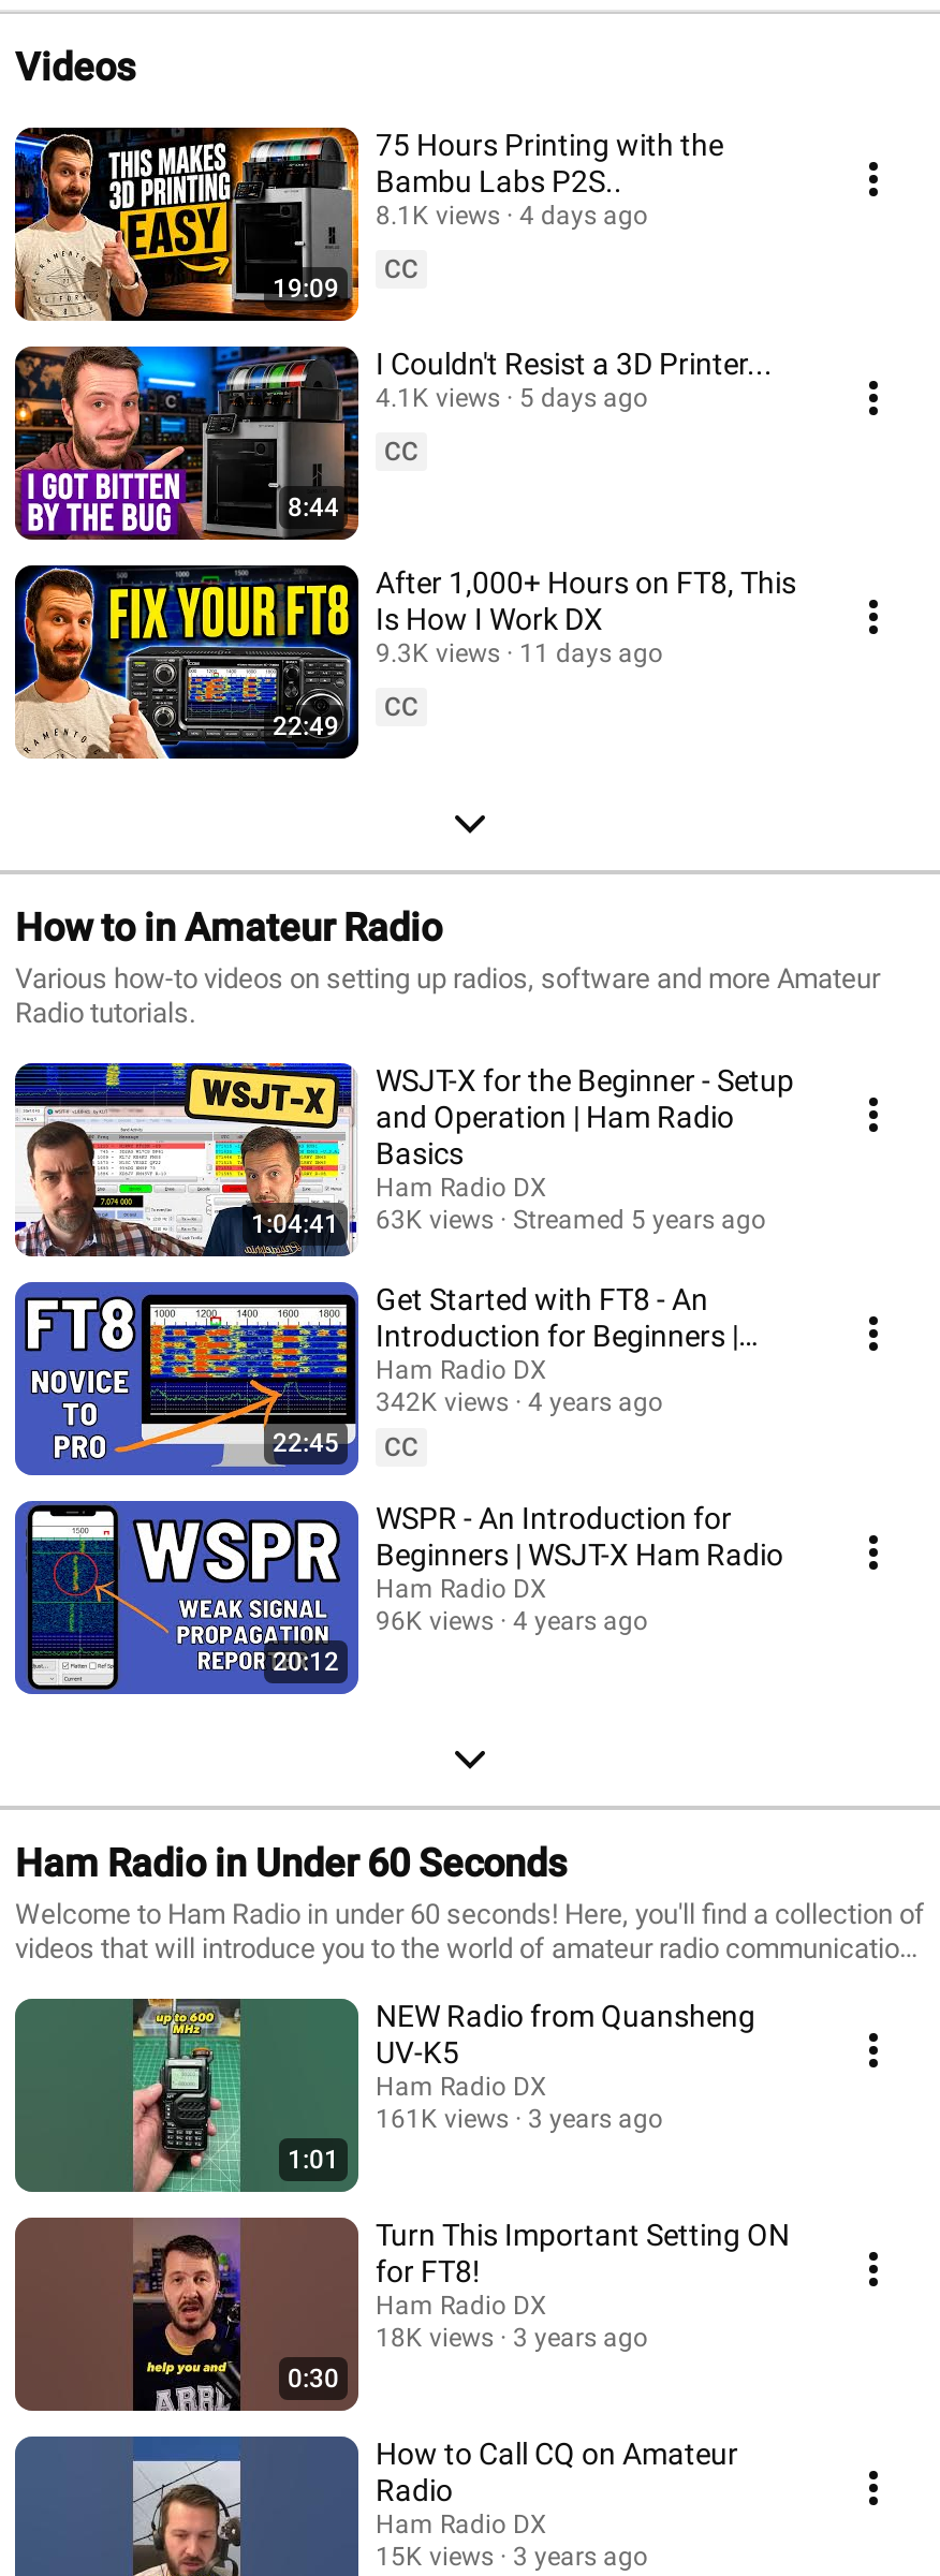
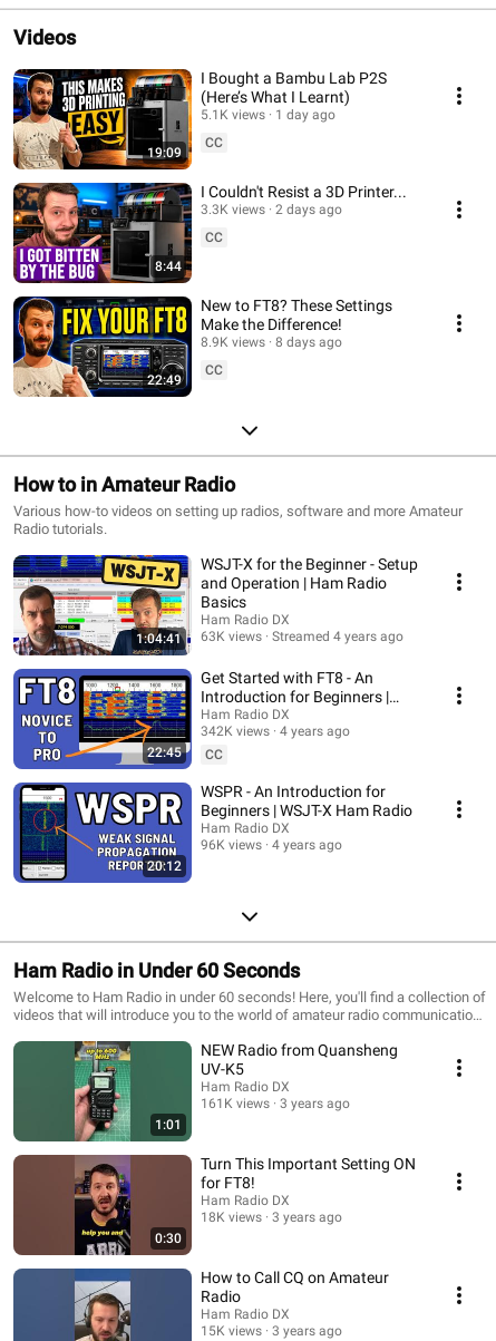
[376,127,723,230] 75 Hours Printing with the | Bambu Labs P2S.. | 8.1K views | 4 days ago -> [201,69,387,122] I Bought a Bambu Lab P2S | (Here’s What I Learnt) | 5.1K views | 1 day ago
[376,382,500,412] 4.1K views -> [201,201,265,217] 3.3K views
[519,382,648,412] 5 days ago -> [275,201,342,217] 2 days ago
[376,564,796,667] After 1,000+ Hours on FT8, This | Is How I Work DX | 9.3K views | 11 days ago -> [201,296,392,349] New to FT8? These Settings | Make the Difference! | 8.9K views | 8 days ago
[513,1204,766,1234] Streamed 5 years ago -> [272,628,403,644] Streamed 4 years ago

